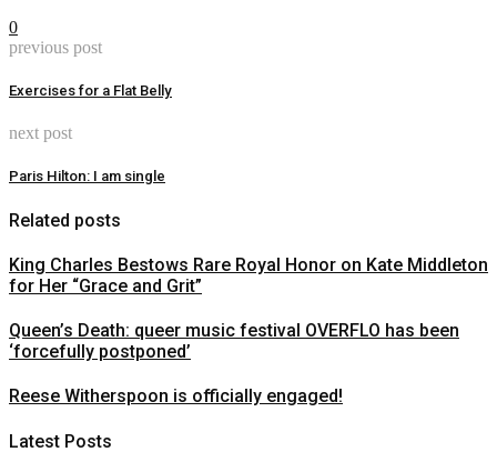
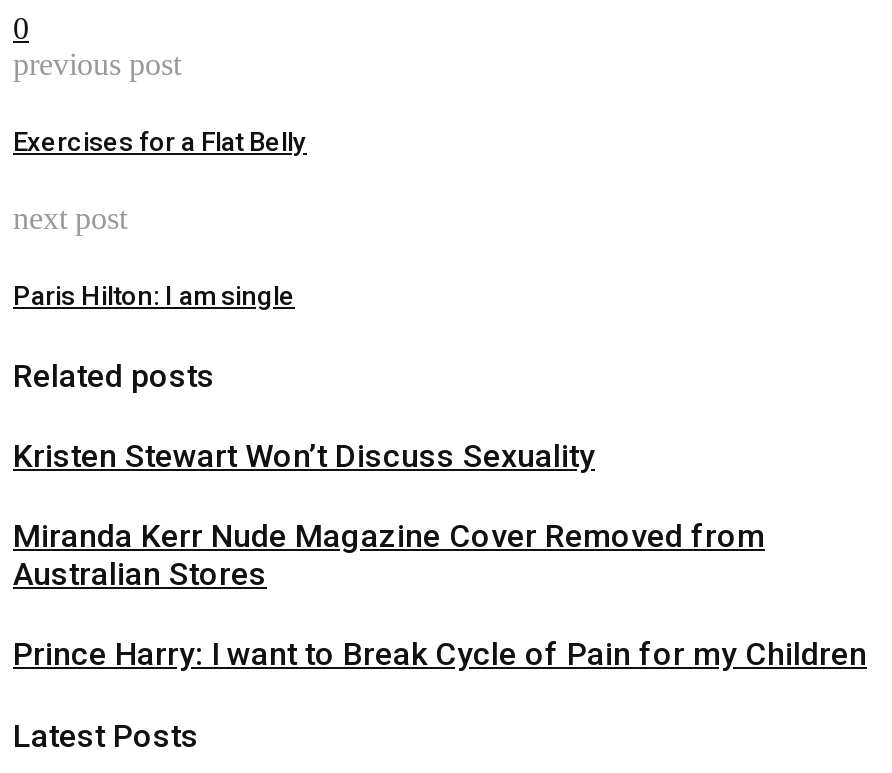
[9,254,488,296] King Charles Bestows Rare Royal Honor on Kate Middleton | for Her “Grace and Grit” -> [13,437,595,475] Kristen Stewart Won’t Discuss Sexuality
[9,320,459,362] Queen’s Death: queer music festival OVERFLO has been | ‘forcefully postponed’ -> [13,517,765,593] Miranda Kerr Nude Magazine Cover Removed from | Australian Stores
[9,386,343,407] Reese Witherspoon is officially engaged! -> [13,636,867,674] Prince Harry: I want to Break Cycle of Pain for my Children

